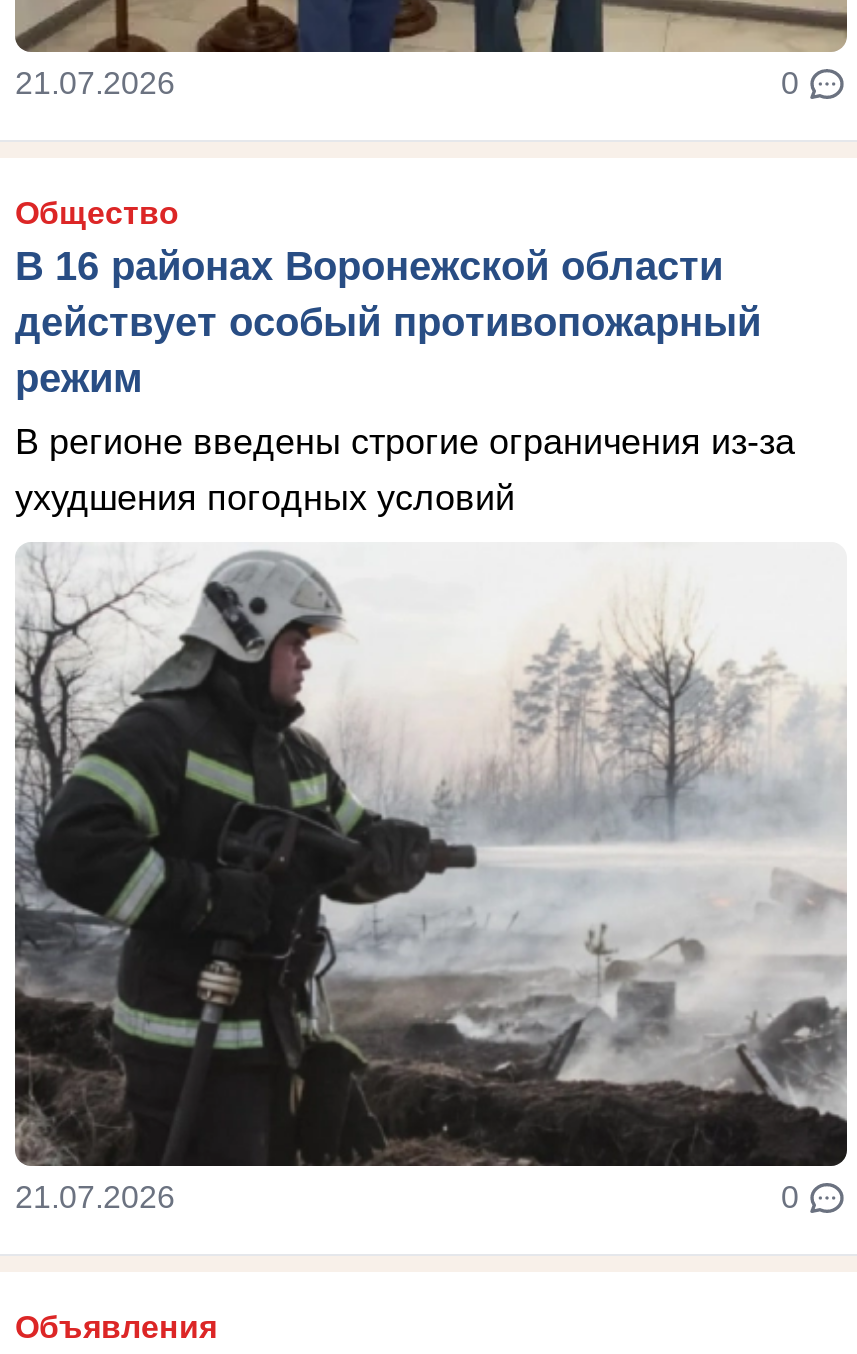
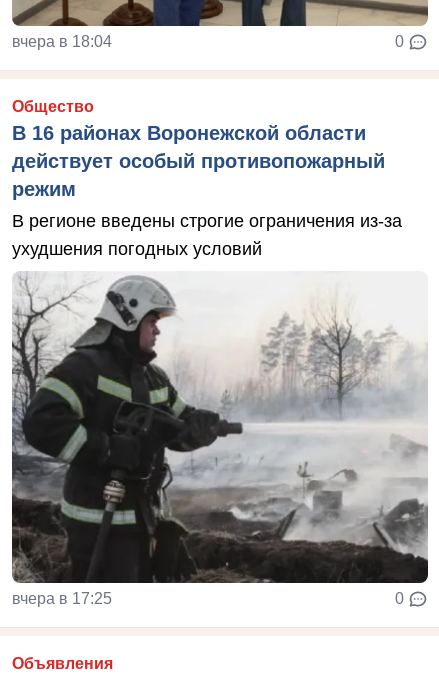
[15,66,175,100] 21.07.2026 -> [12,33,112,50] вчера в 18:04
[15,1180,175,1214] 21.07.2026 -> [12,590,112,607] вчера в 17:25

